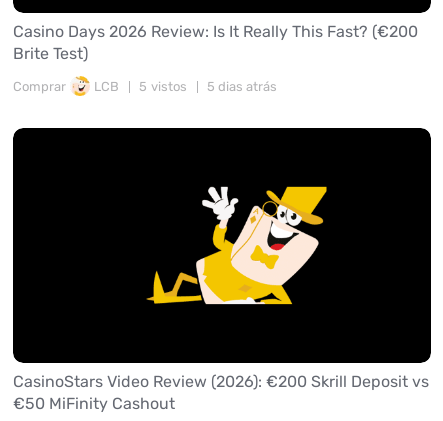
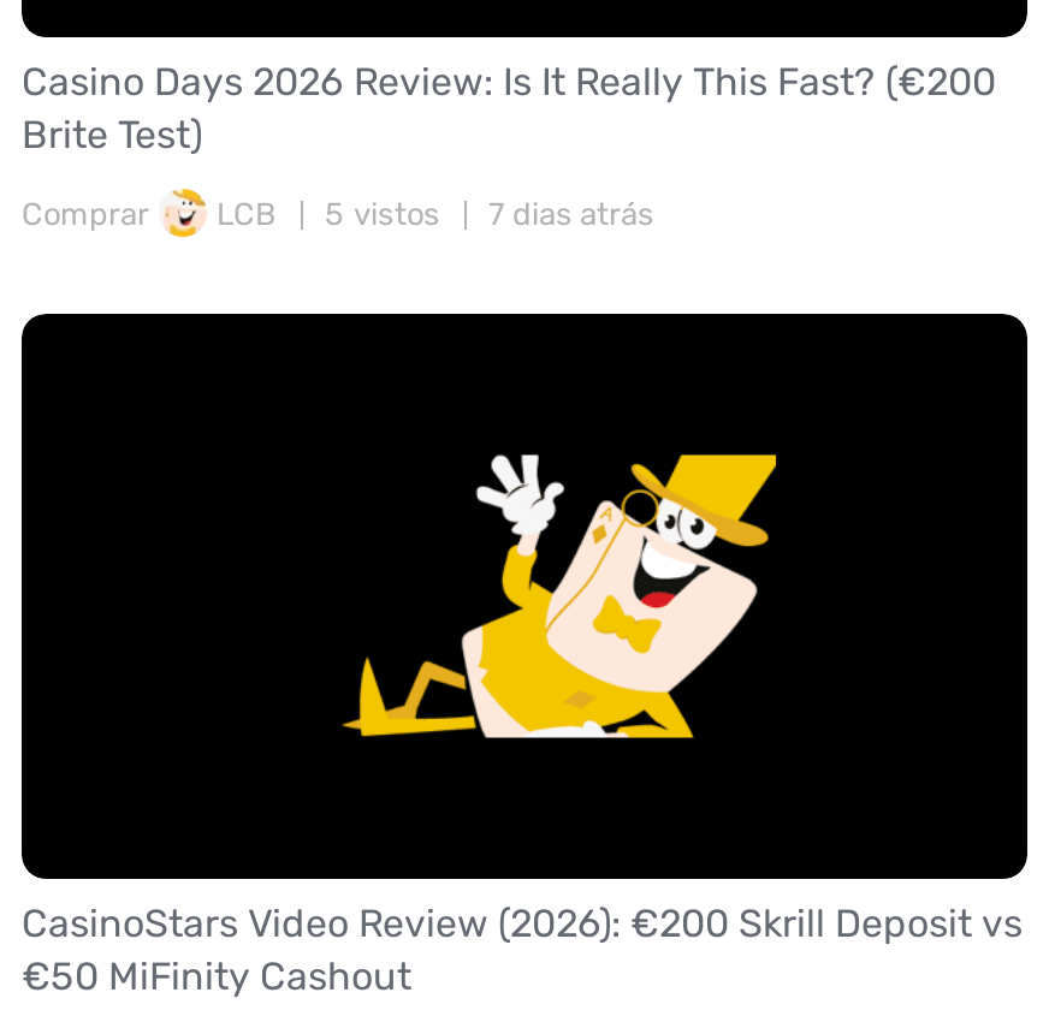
[13,78,277,93] Comprar LCB 5 vistos 5 dias atrás -> [22,195,654,231] Comprar LCB 5 vistos 7 dias atrás

